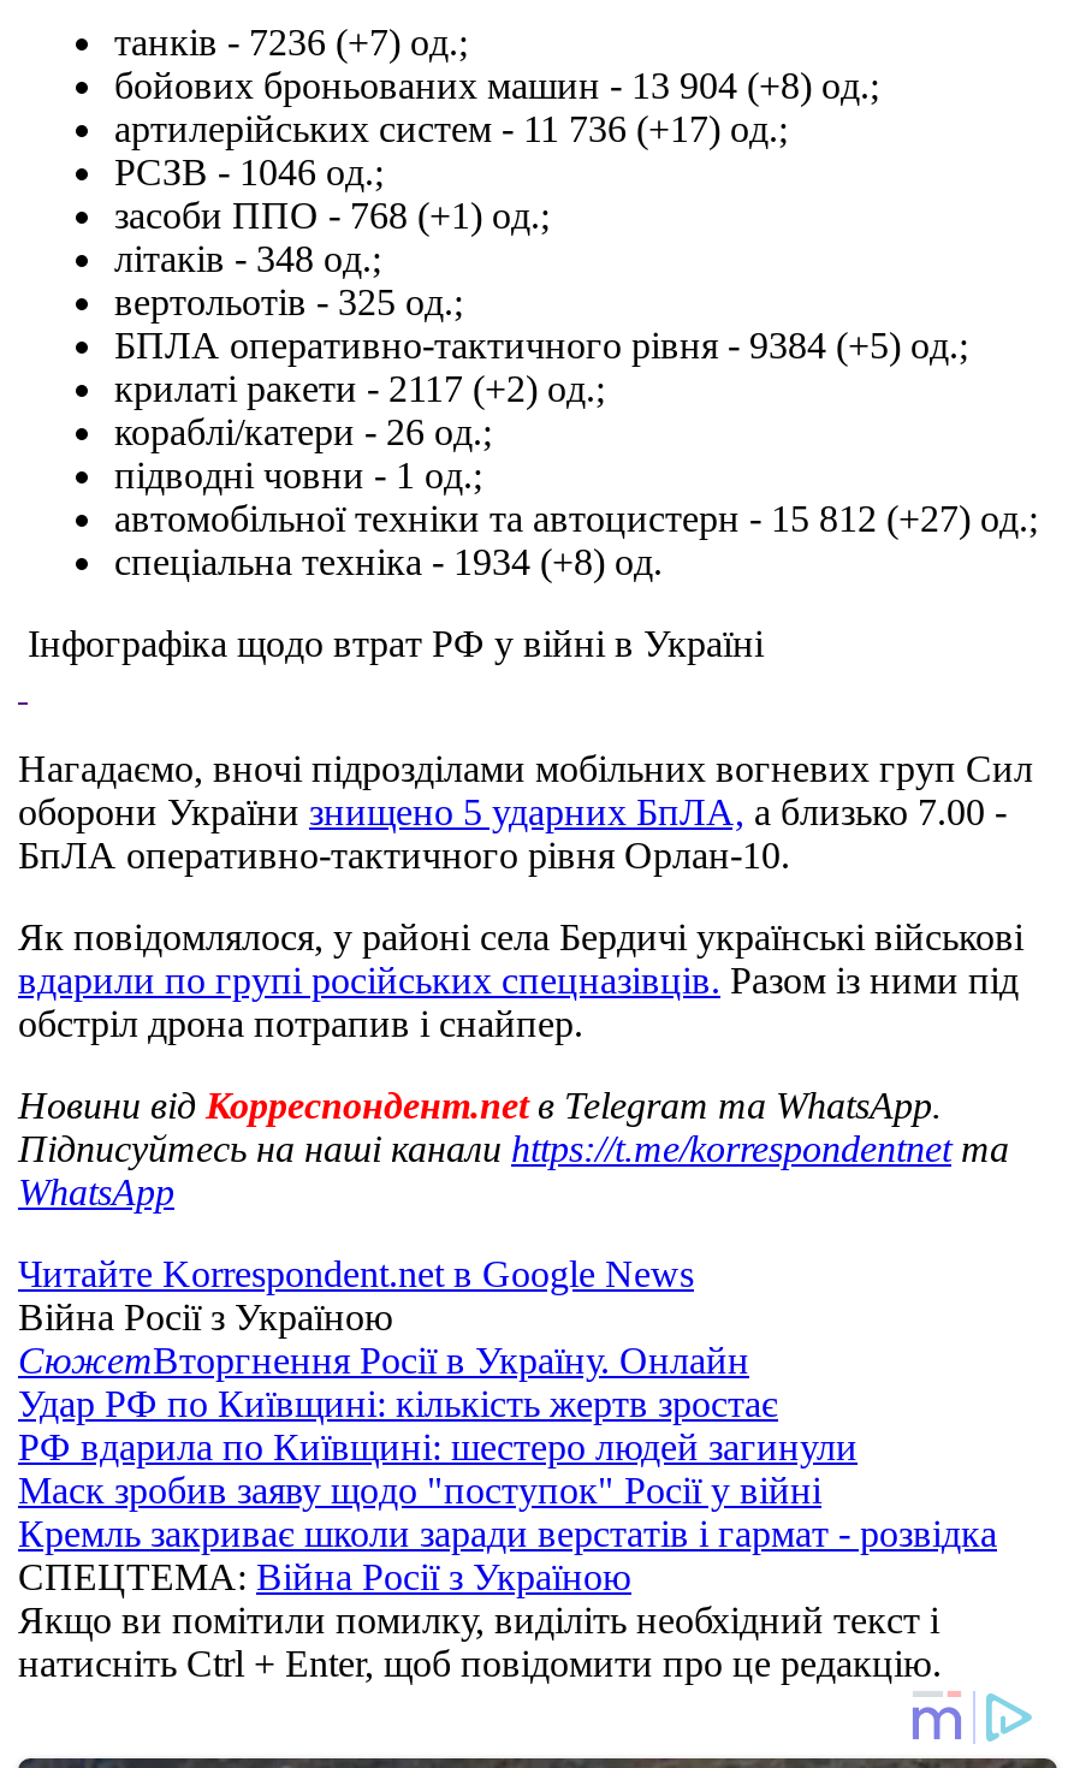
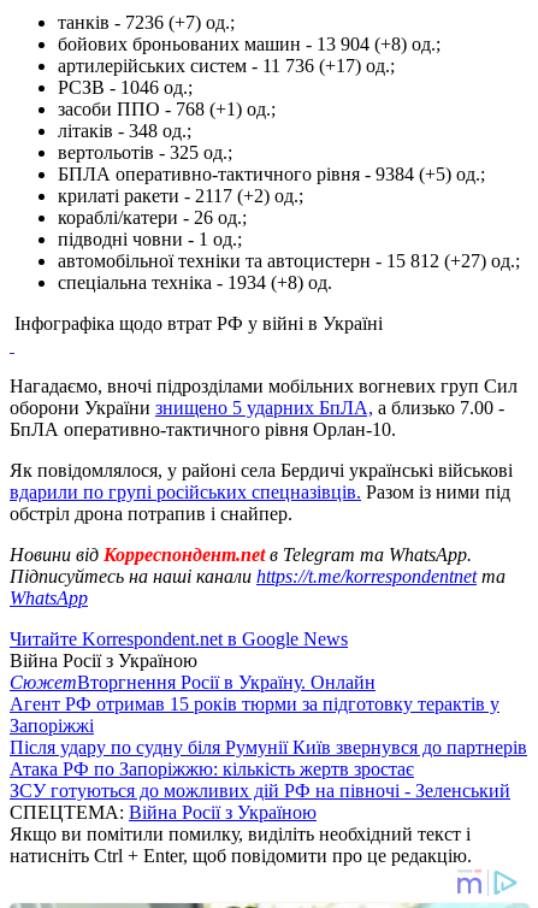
[18,1382,997,1553] Удар РФ по Київщині: кількість жертв зростає | РФ вдарила по Київщині: шестеро людей загинули | Маск зробив заяву щодо "поступок" Росії у війні | Кремль закриває школи заради верстатів і гармат - розвідка -> [10,693,527,800] Агент РФ отримав 15 років тюрми за підготовку терактів у | Запоріжжі | Після удару по судну біля Румунії Київ звернувся до партнерів | Атака РФ по Запоріжжю: кількість жертв зростає | ЗСУ готуються до можливих дій РФ на півночі - Зеленський

